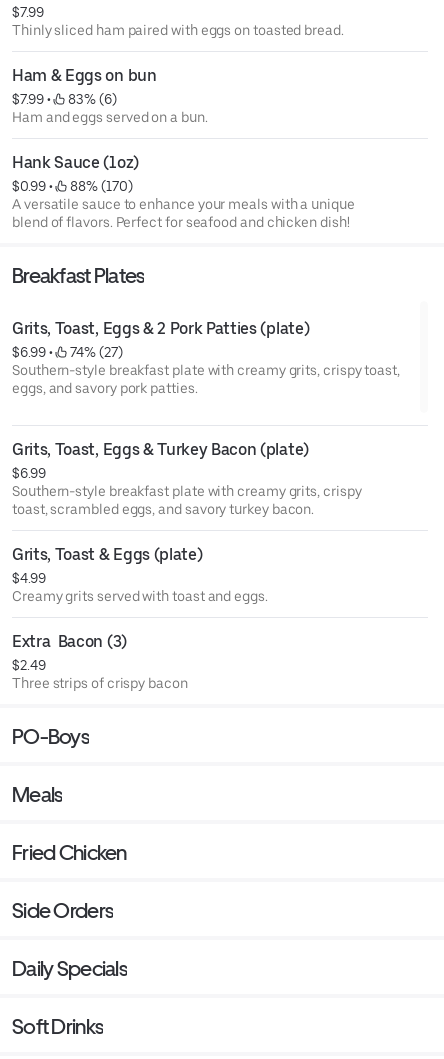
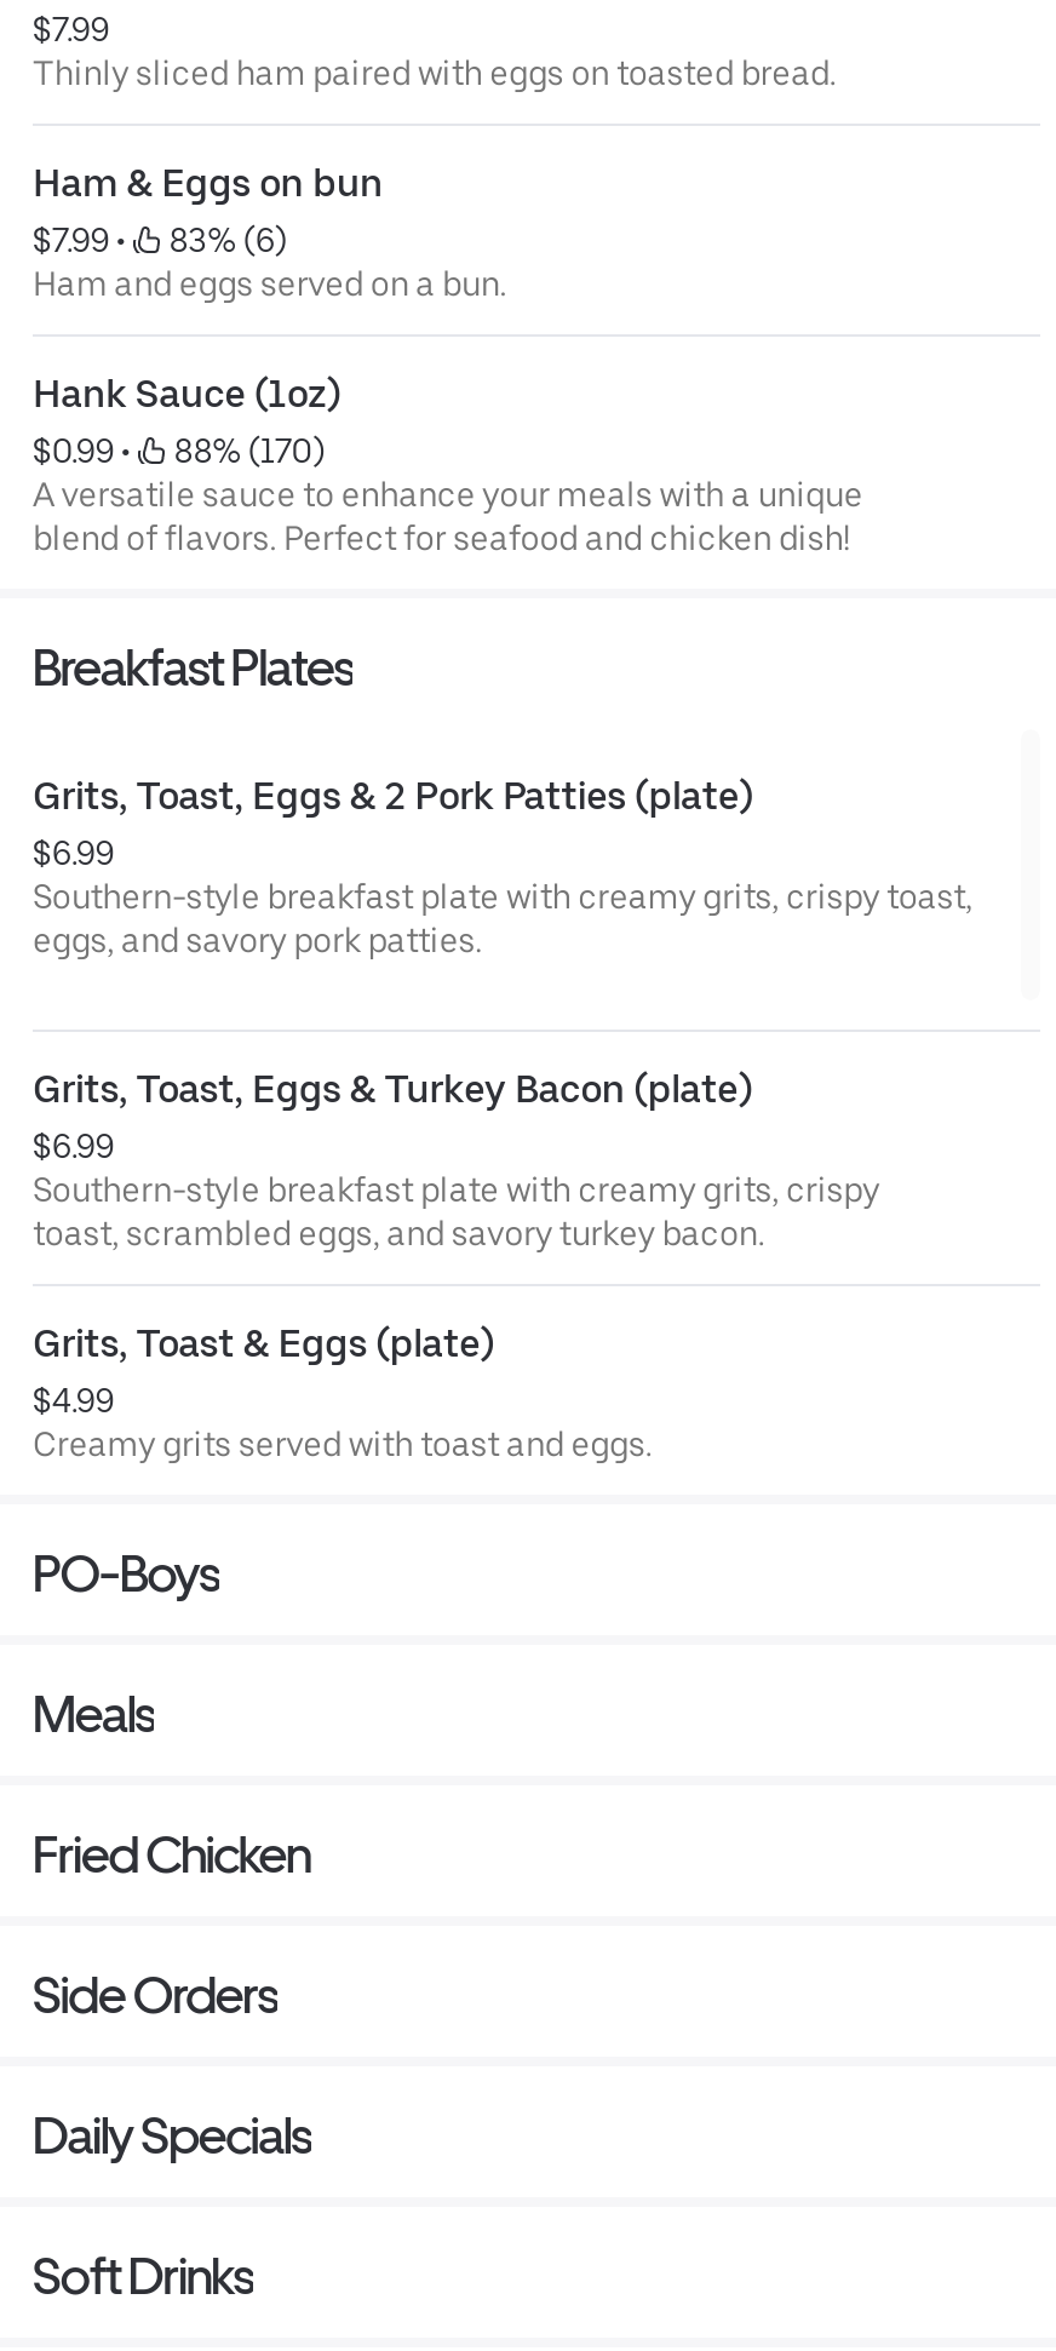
[12,343,123,359] $6.99 • | 74% (27) -> [33,832,114,871] $6.99
[12,631,188,690] Extra Bacon (3) | $2.49 | Three strips of crispy bacon -> none

